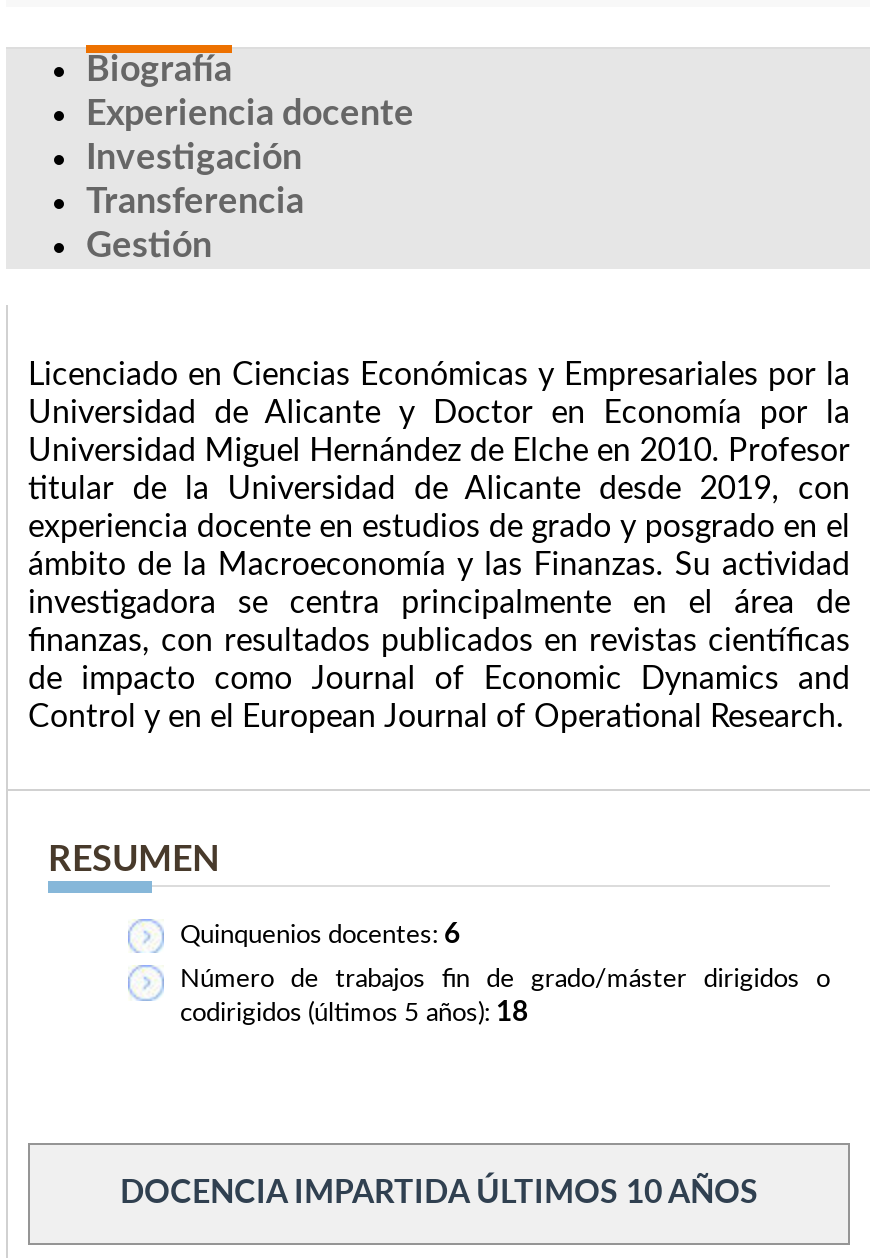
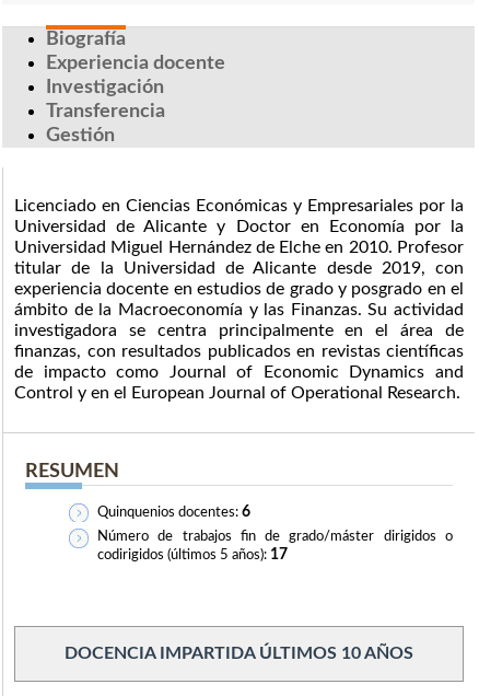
[180,999,528,1027] codirigidos (últimos 5 años): 18 -> [97,547,288,563] codirigidos (últimos 5 años): 17

